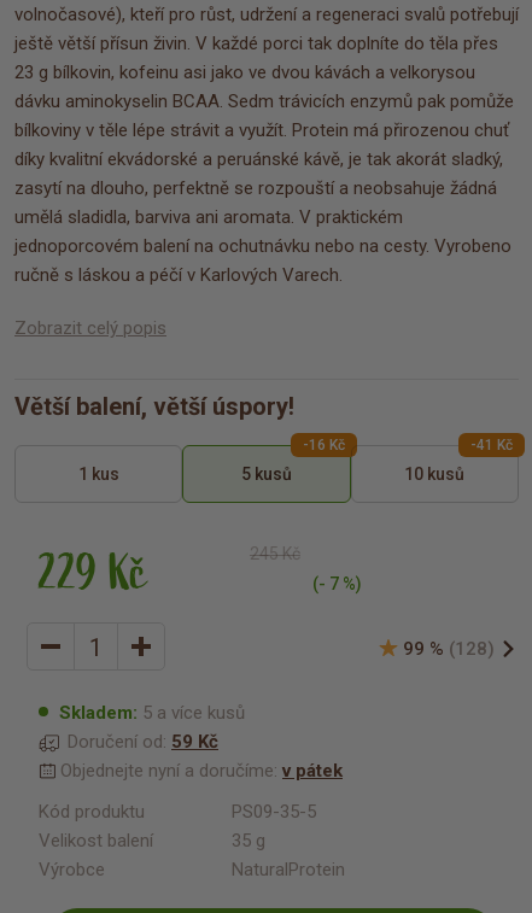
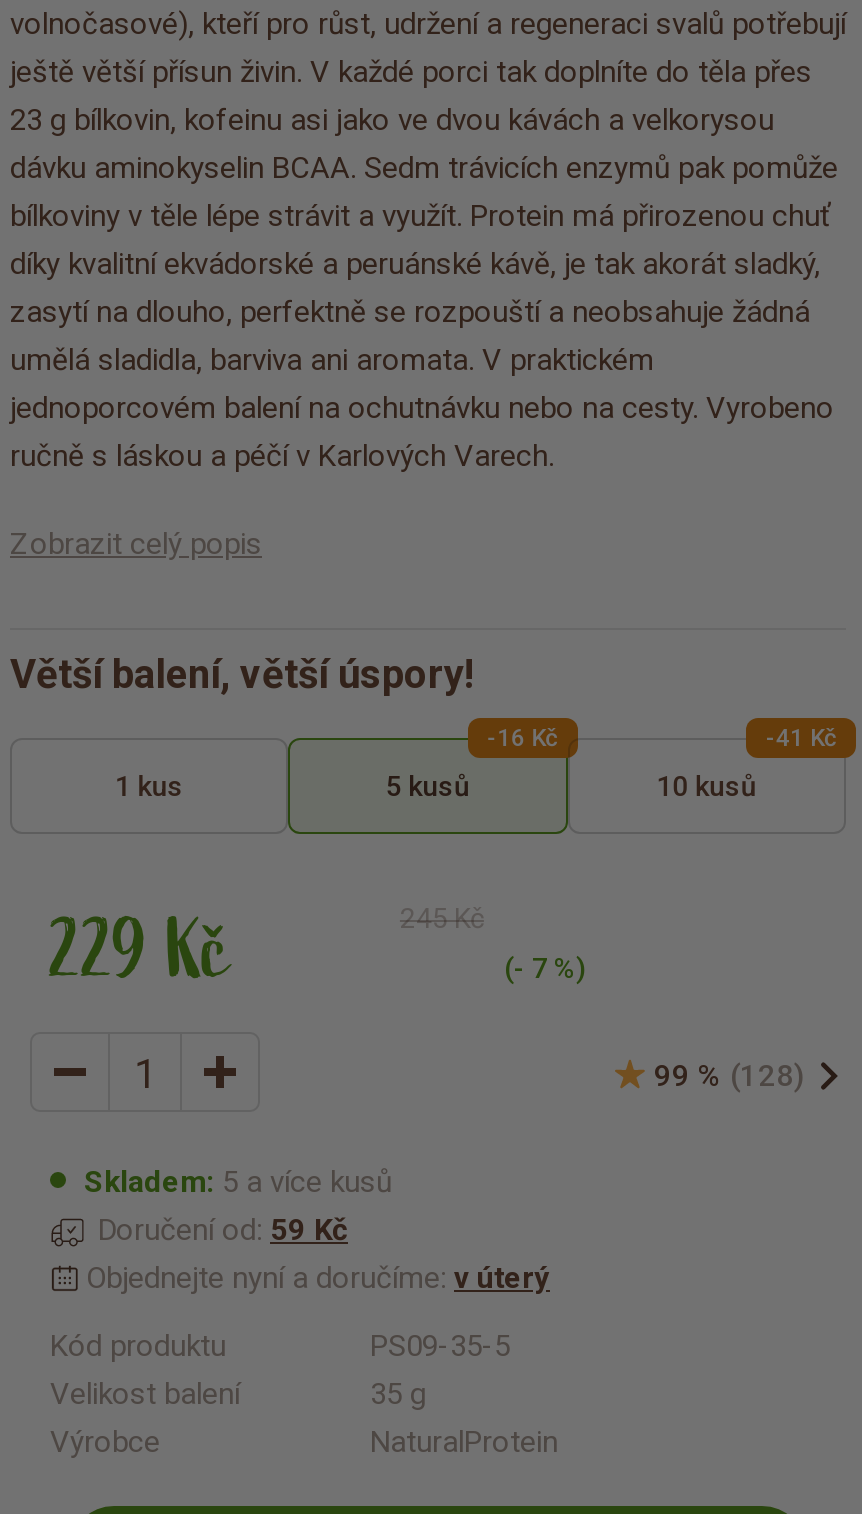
[60,759,343,781] Objednejte nyní a doručíme: v pátek -> [86,1259,550,1295] Objednejte nyní a doručíme: v úterý

